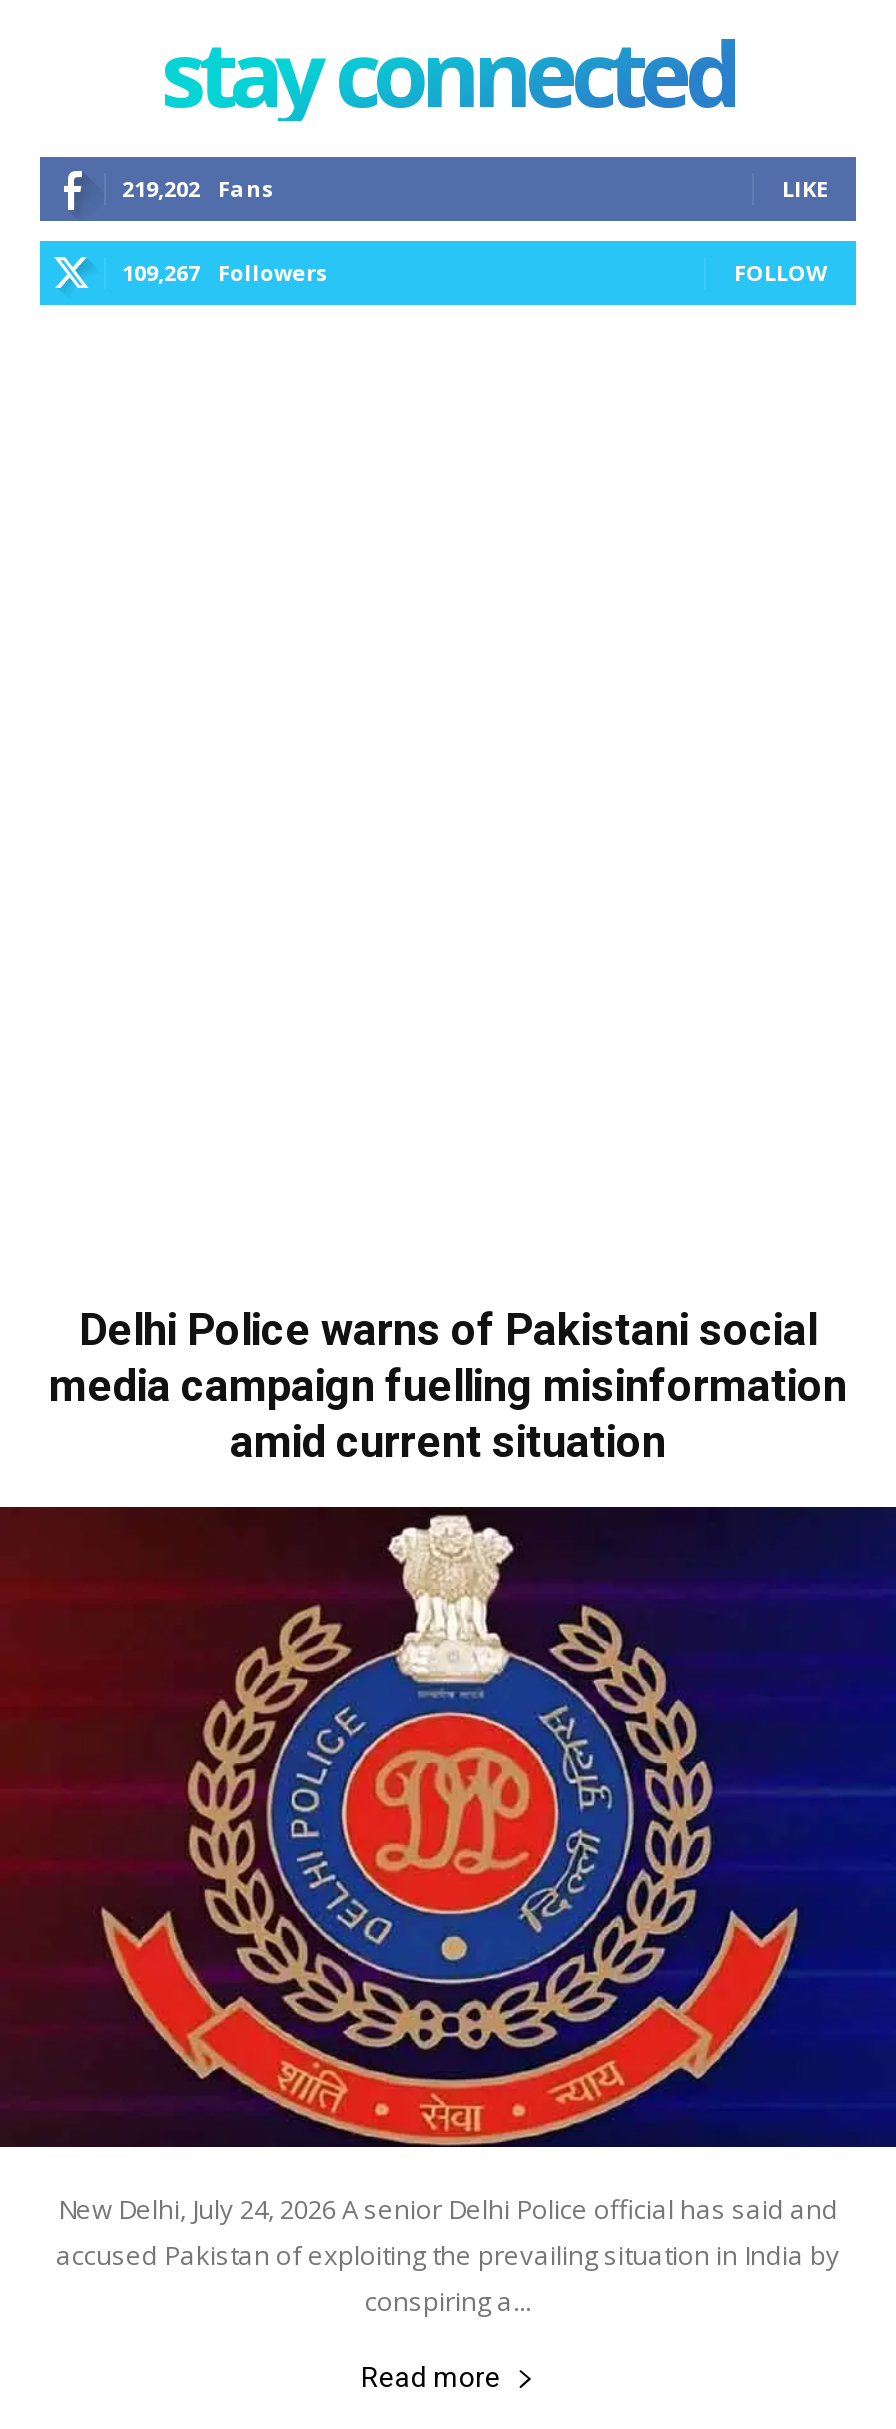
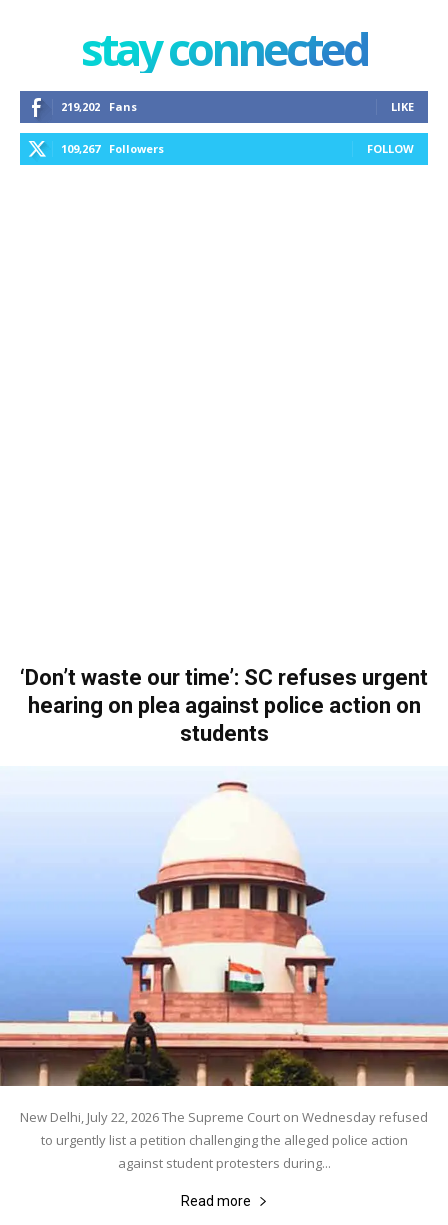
[49,1305,847,1467] Delhi Police warns of Pakistani social | media campaign fuelling misinformation | amid current situation -> [20,665,428,746] ‘Don’t waste our time’: SC refuses urgent | hearing on plea against police action on | students
[6,1505,890,2319] [image] | New Delhi, July 24, 2026 A senior Delhi Police official has said and | accused Pakistan of exploiting the prevailing situation in India by | conspiring a... -> [3,766,445,1172] [image] | New Delhi, July 22, 2026 The Supreme Court on Wednesday refused | to urgently list a petition challenging the alleged police action | against student protesters during...

